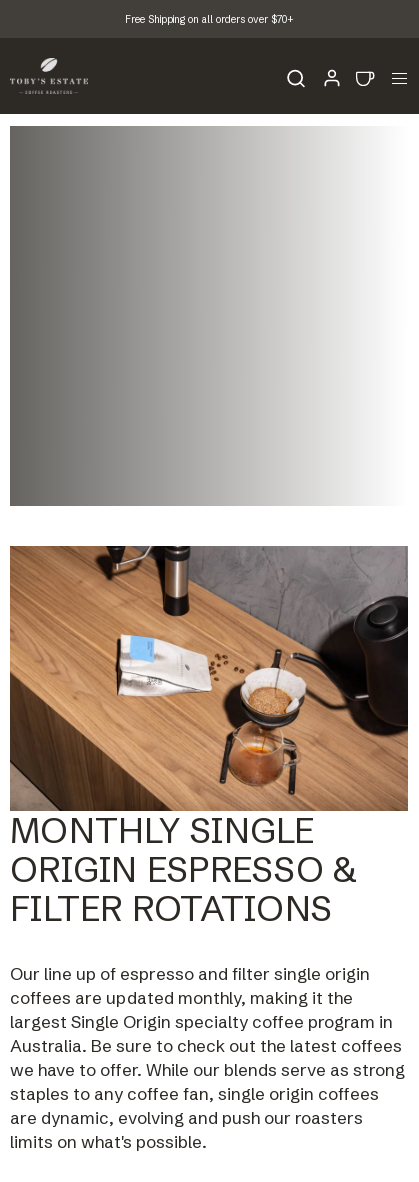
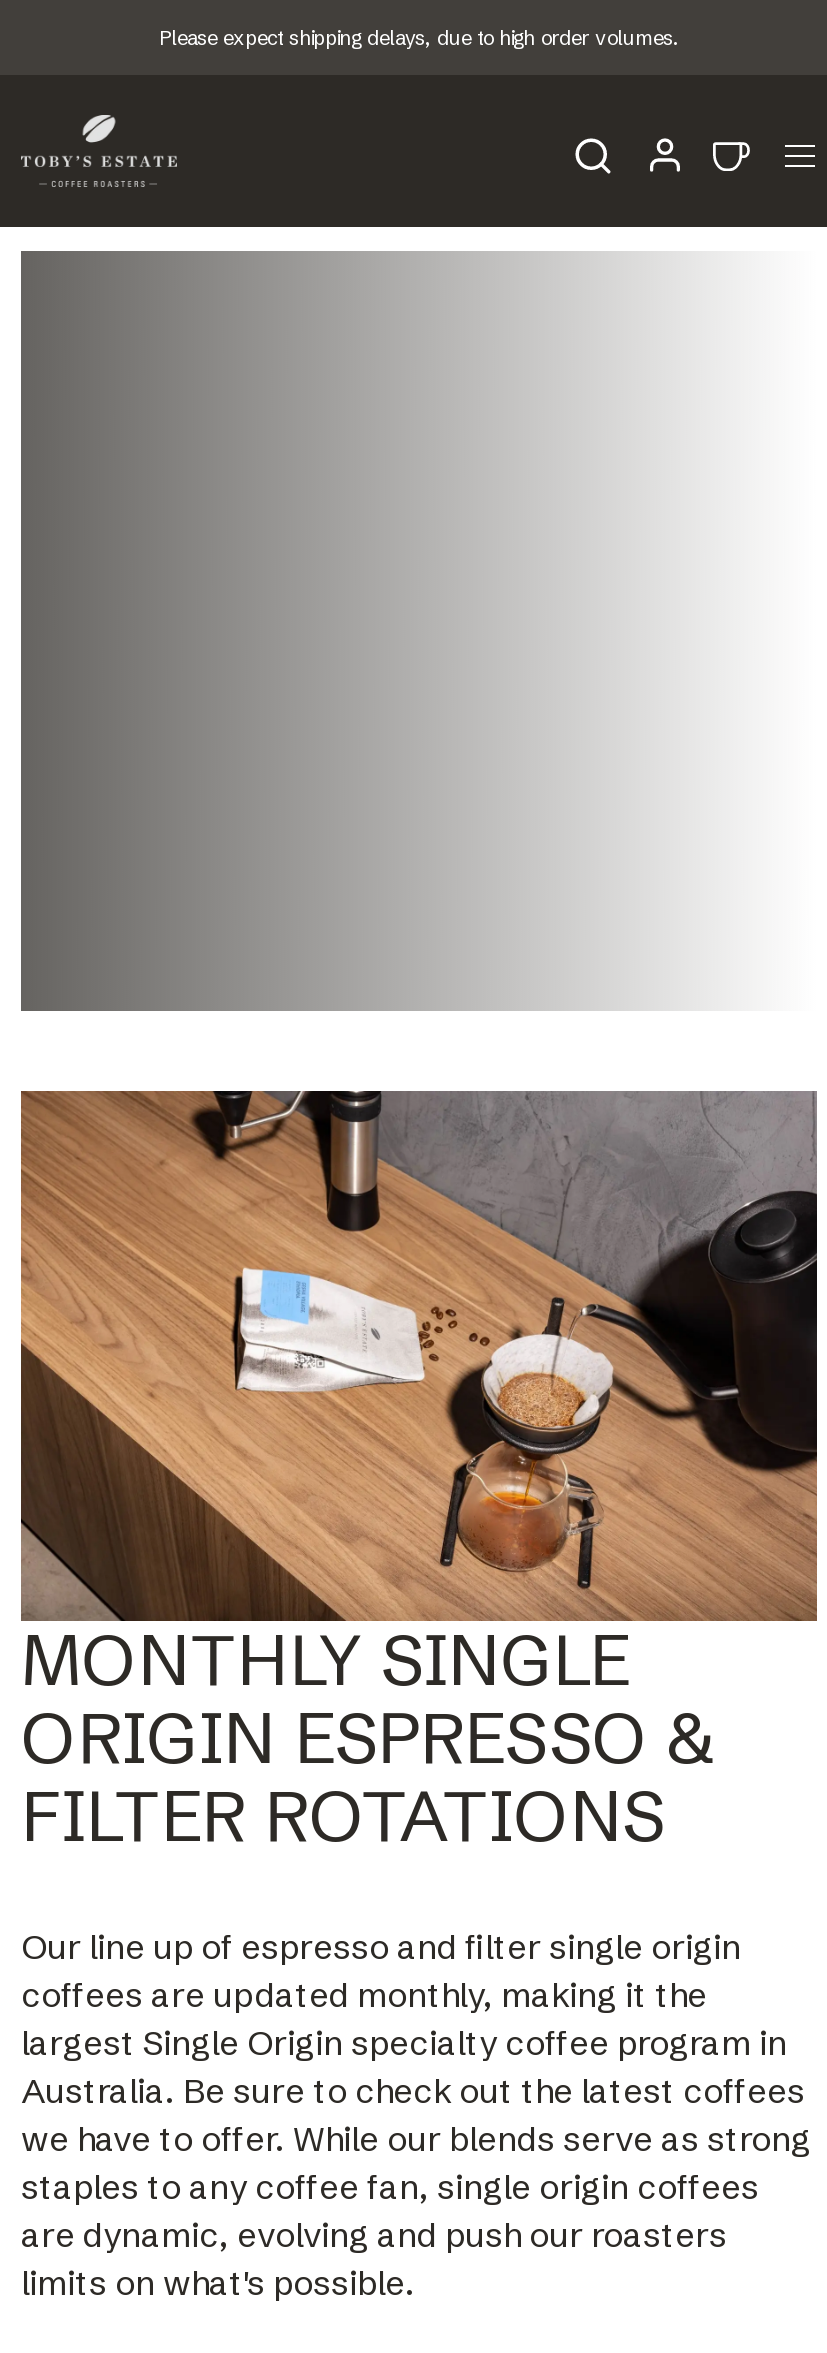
[124,13,293,26] Free Shipping on all orders over $70+ -> [159,25,679,51] Please expect shipping delays, due to high order volumes.

